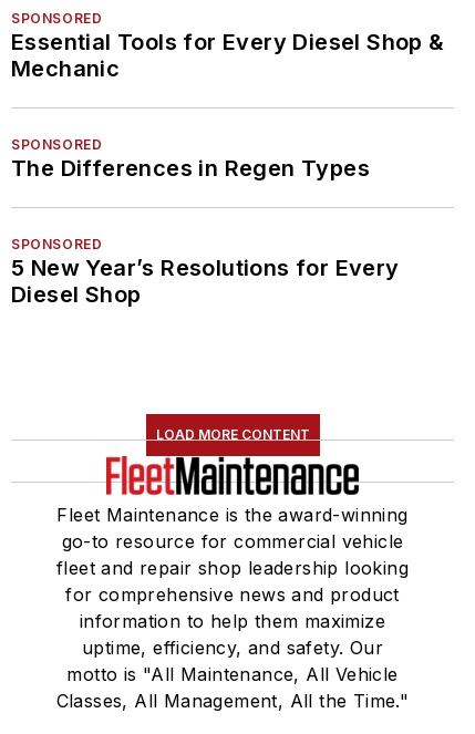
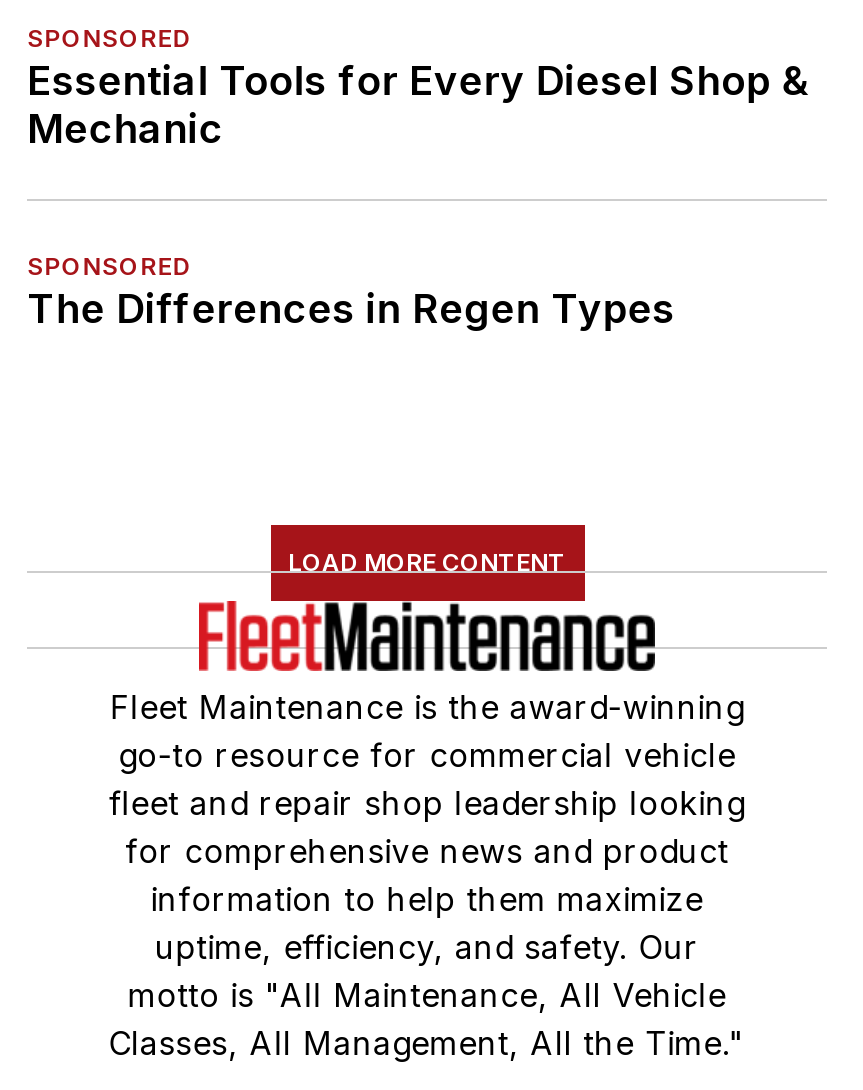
[11,236,399,308] SPONSORED | 5 New Year’s Resolutions for Every | Diesel Shop -> none

